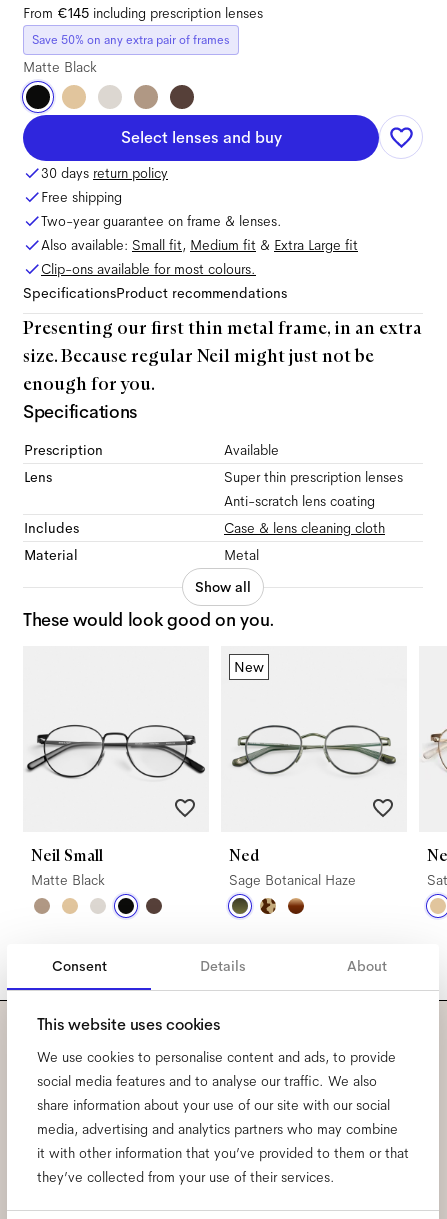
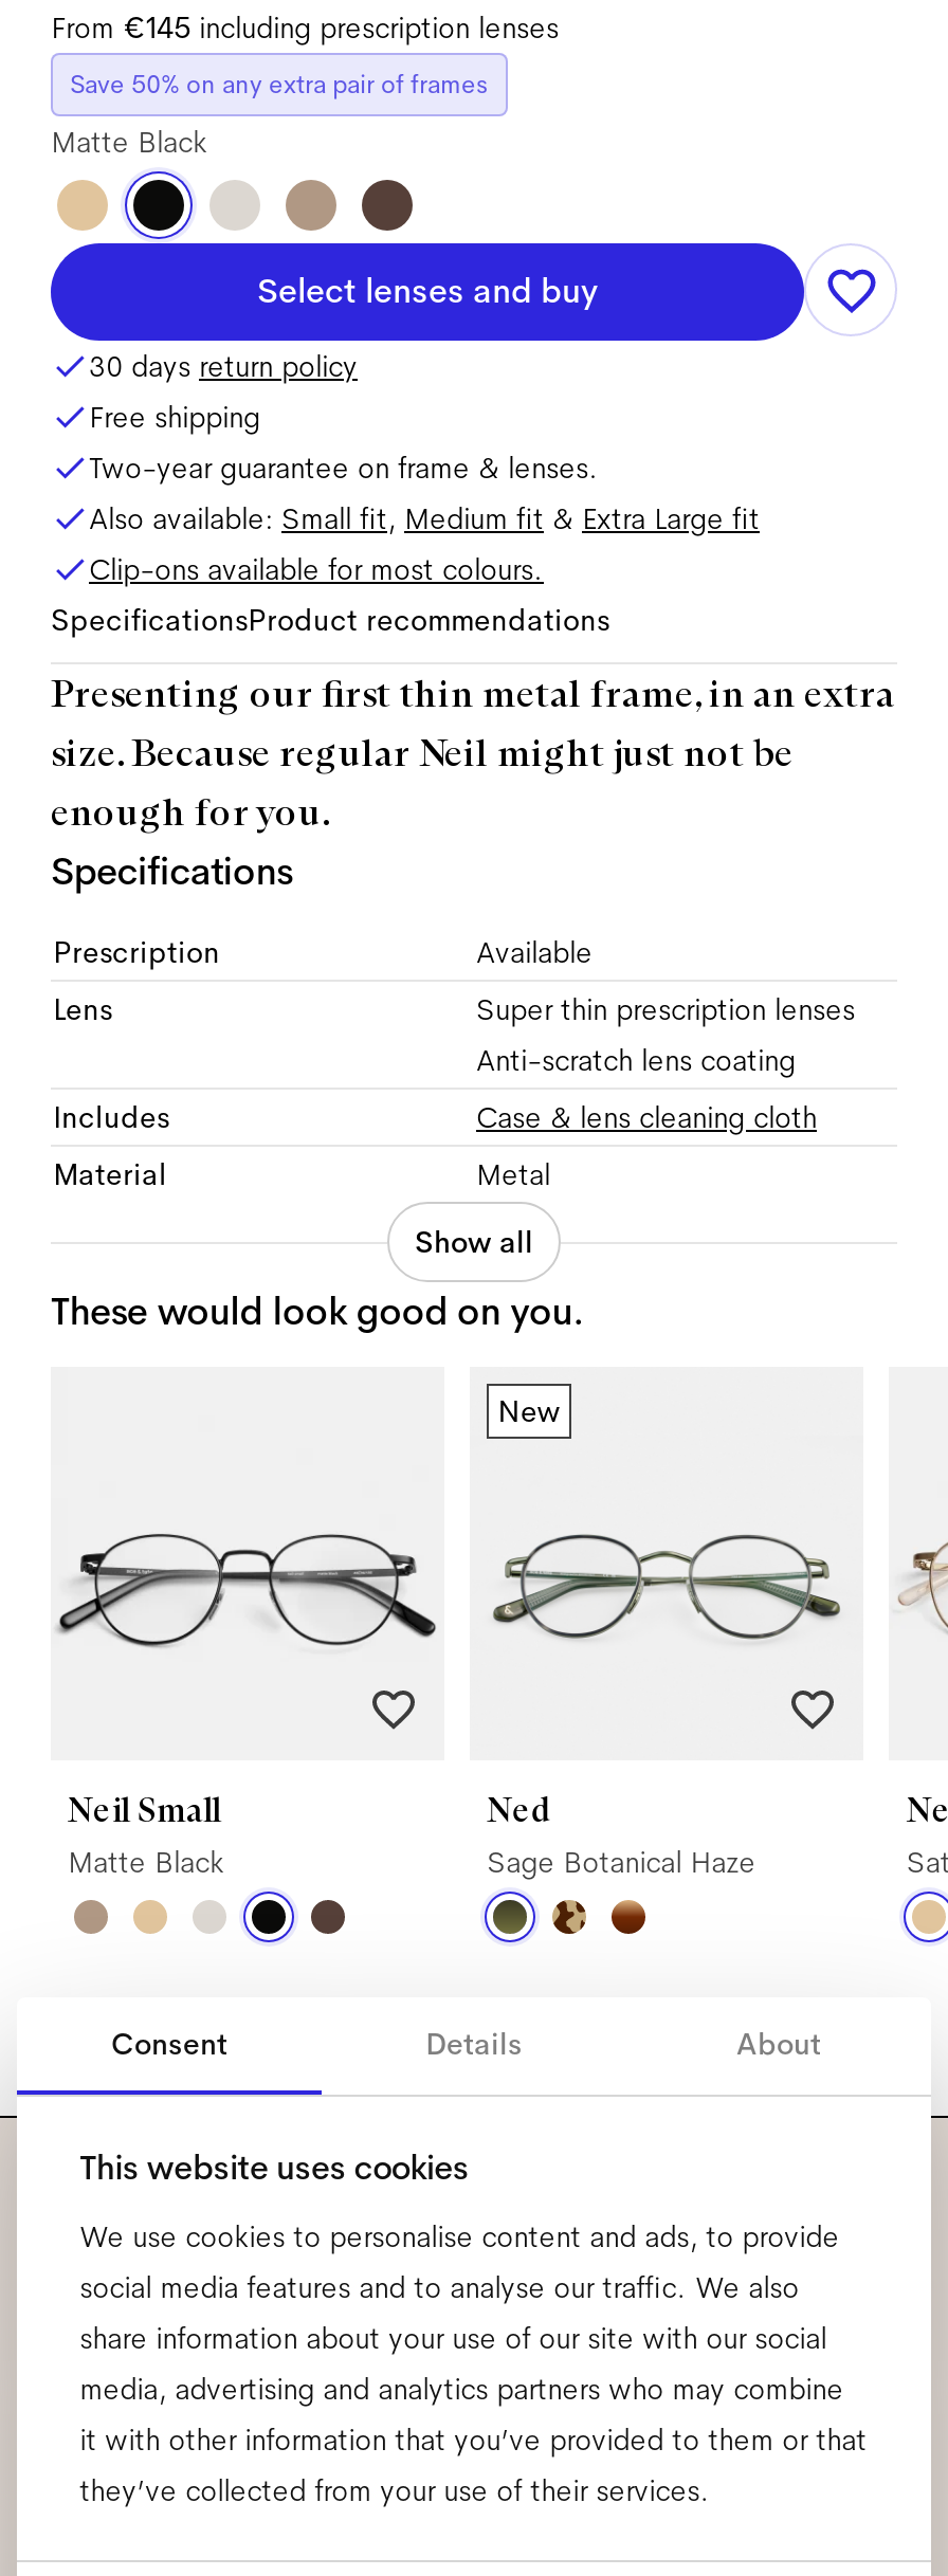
[21,80,90,114] [image] -> [49,169,195,241] [image]

